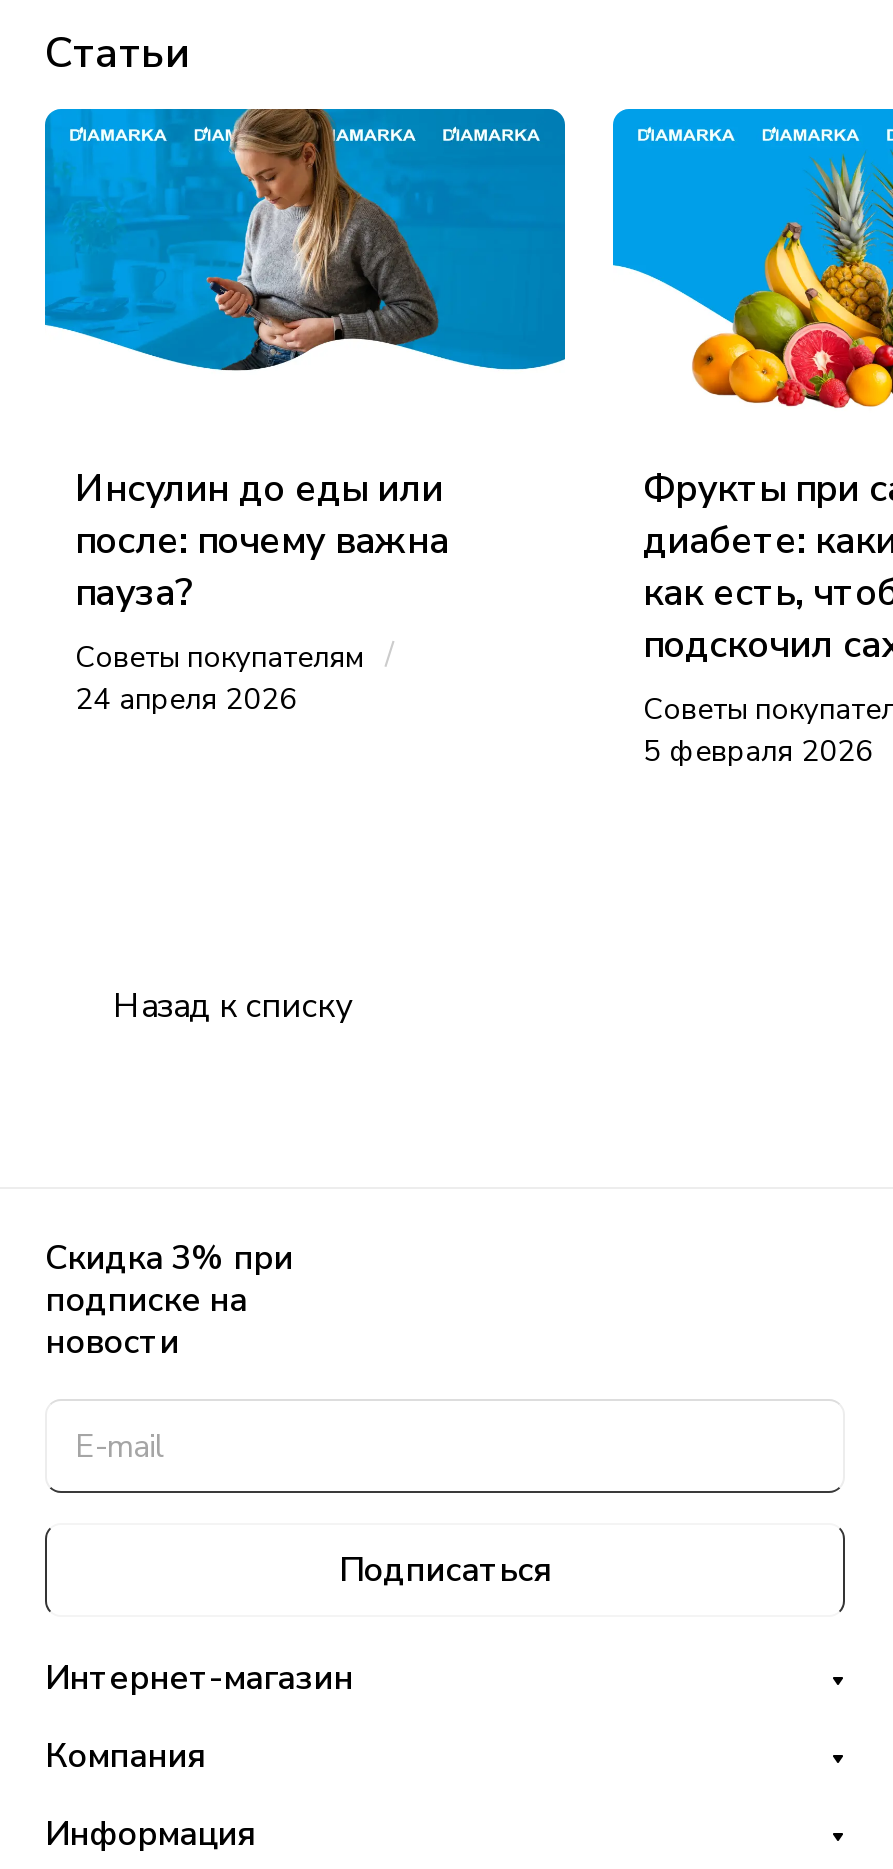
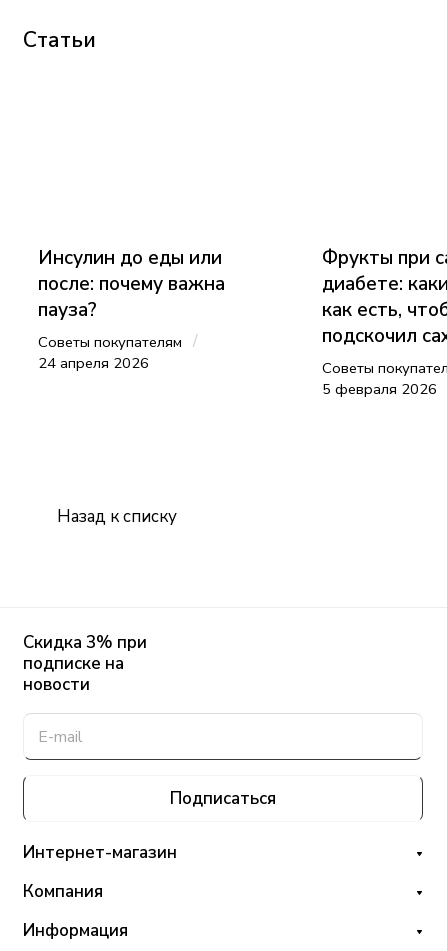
[43,107,567,373] [image] -> none
[611,107,887,409] [image] -> none

